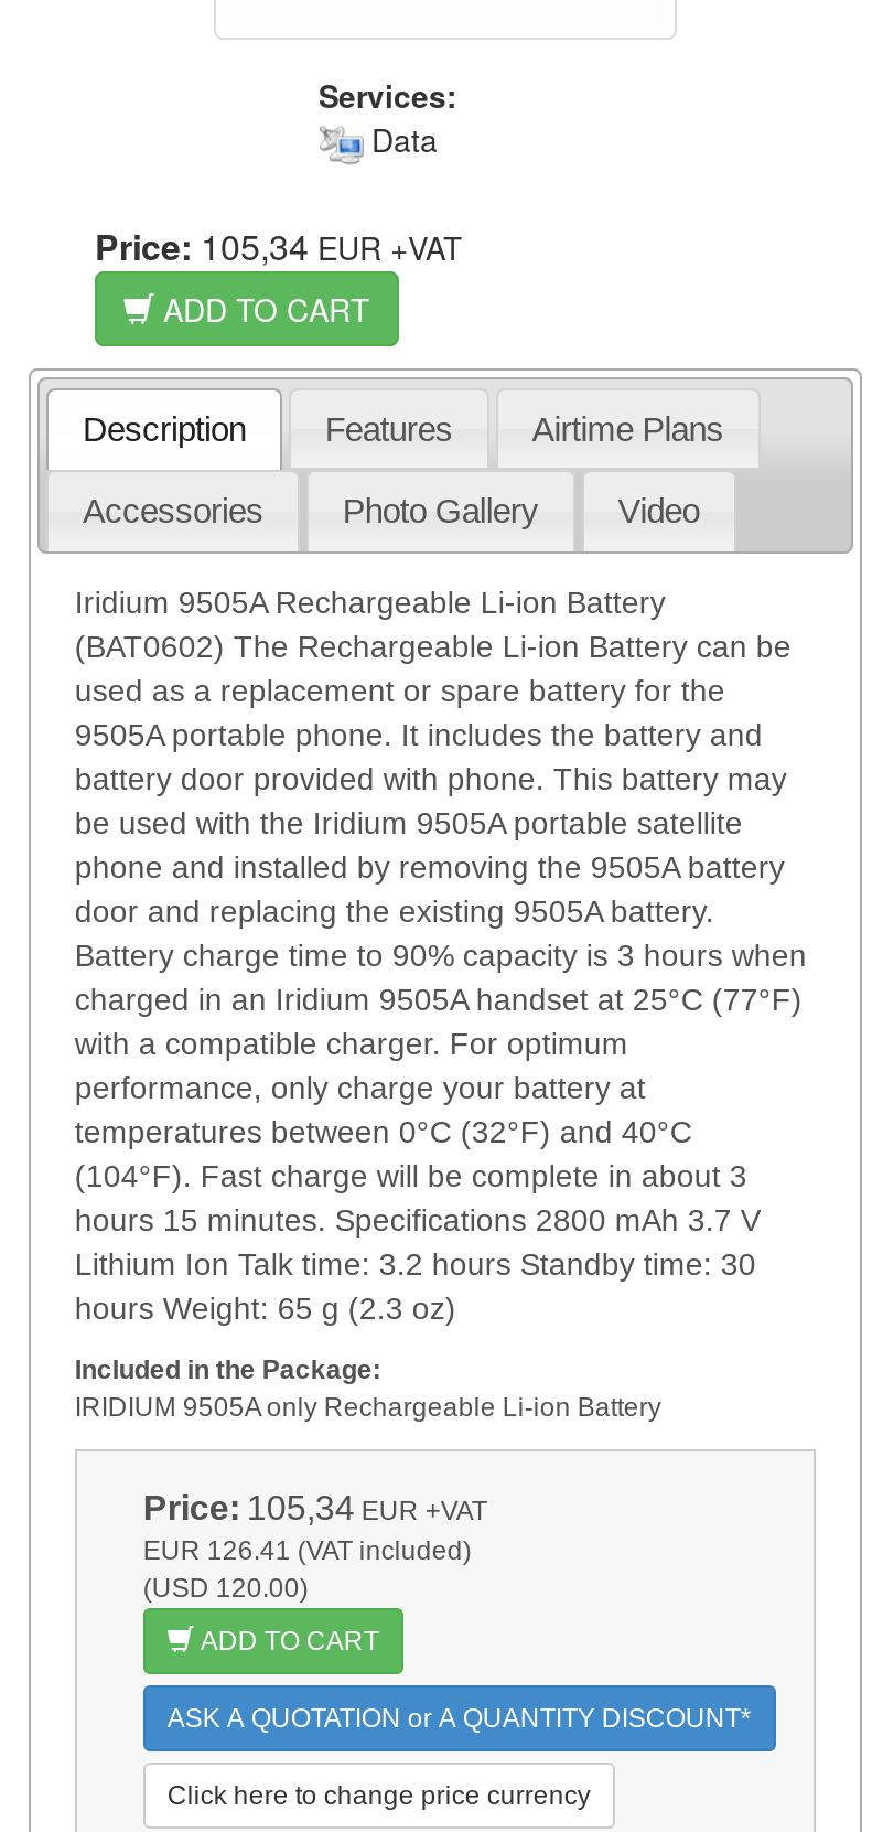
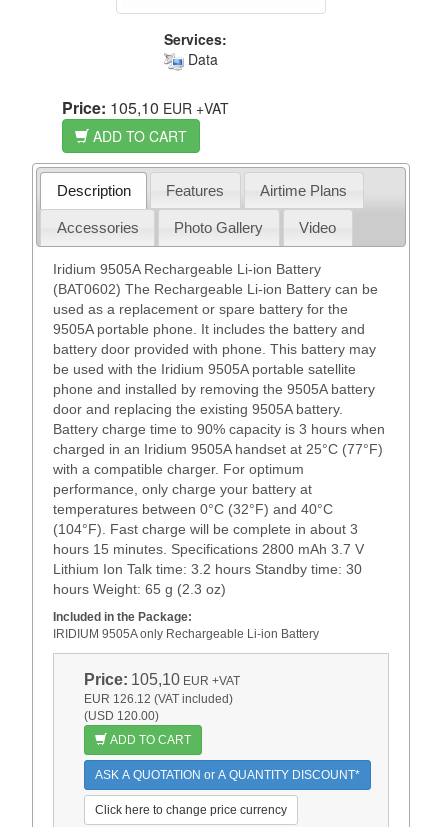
[95,220,463,271] Price: 105,34 EUR +VAT -> [62,96,229,119] Price: 105,10 EUR +VAT
[143,1488,487,1526] Price: 105,34 EUR +VAT -> [84,671,240,688] Price: 105,10 EUR +VAT
[143,1535,472,1566] EUR 126.41 (VAT included) -> [84,692,233,706] EUR 126.12 (VAT included)

